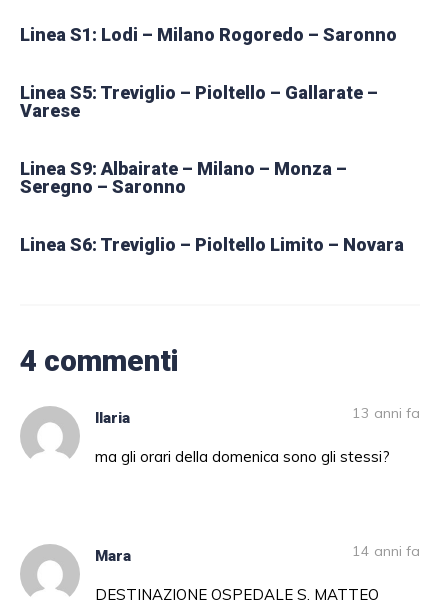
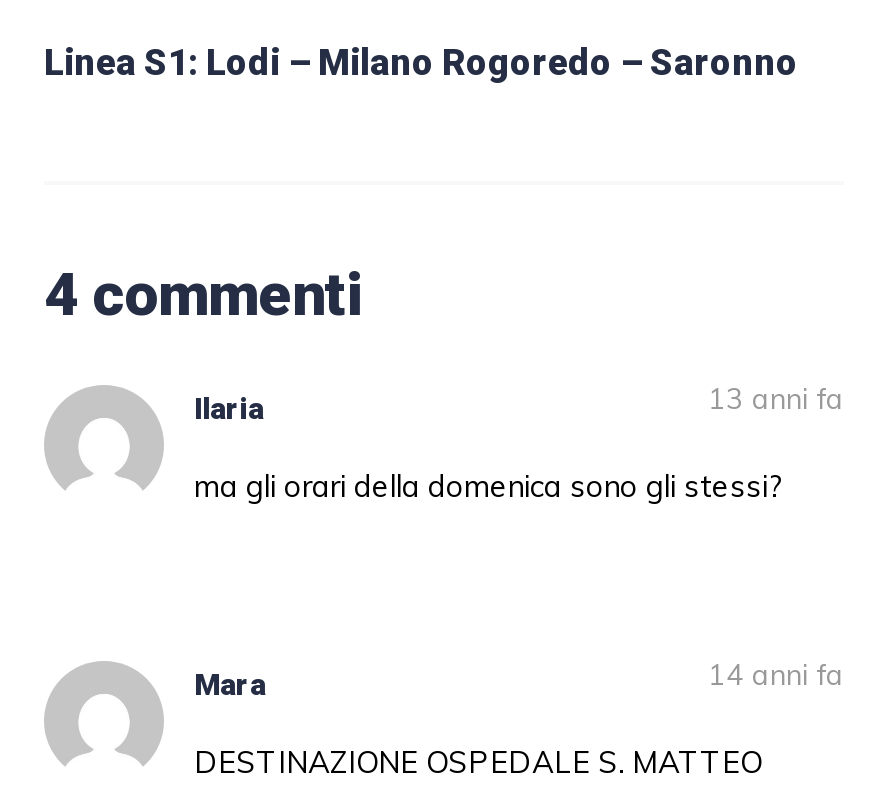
[20,82,404,255] Linea S5: Treviglio – Pioltello – Gallarate – | Varese | Linea S9: Albairate – Milano – Monza – | Seregno – Saronno | Linea S6: Treviglio – Pioltello Limito – Novara -> none

